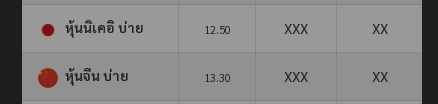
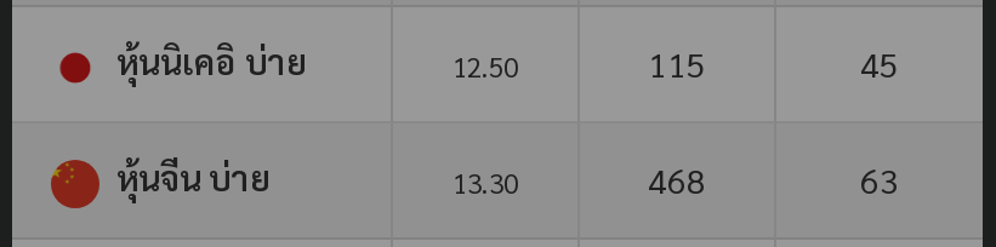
[284,19,387,37] XXX | XX -> [648,41,899,84] 115 | 45
[284,67,387,85] XXX | XX -> [648,157,899,201] 468 | 63

